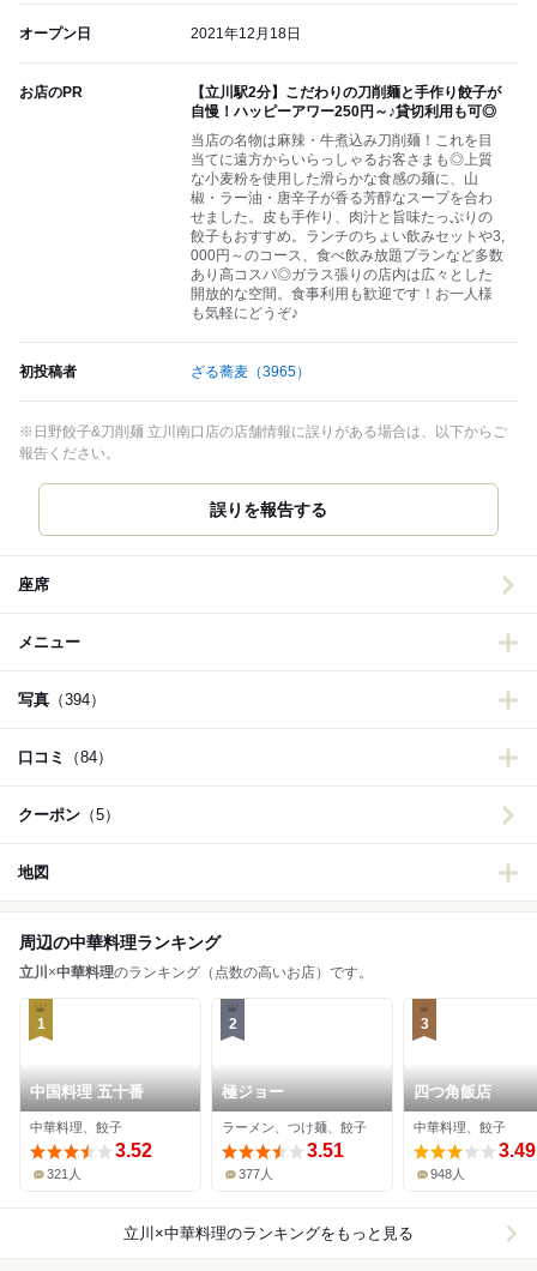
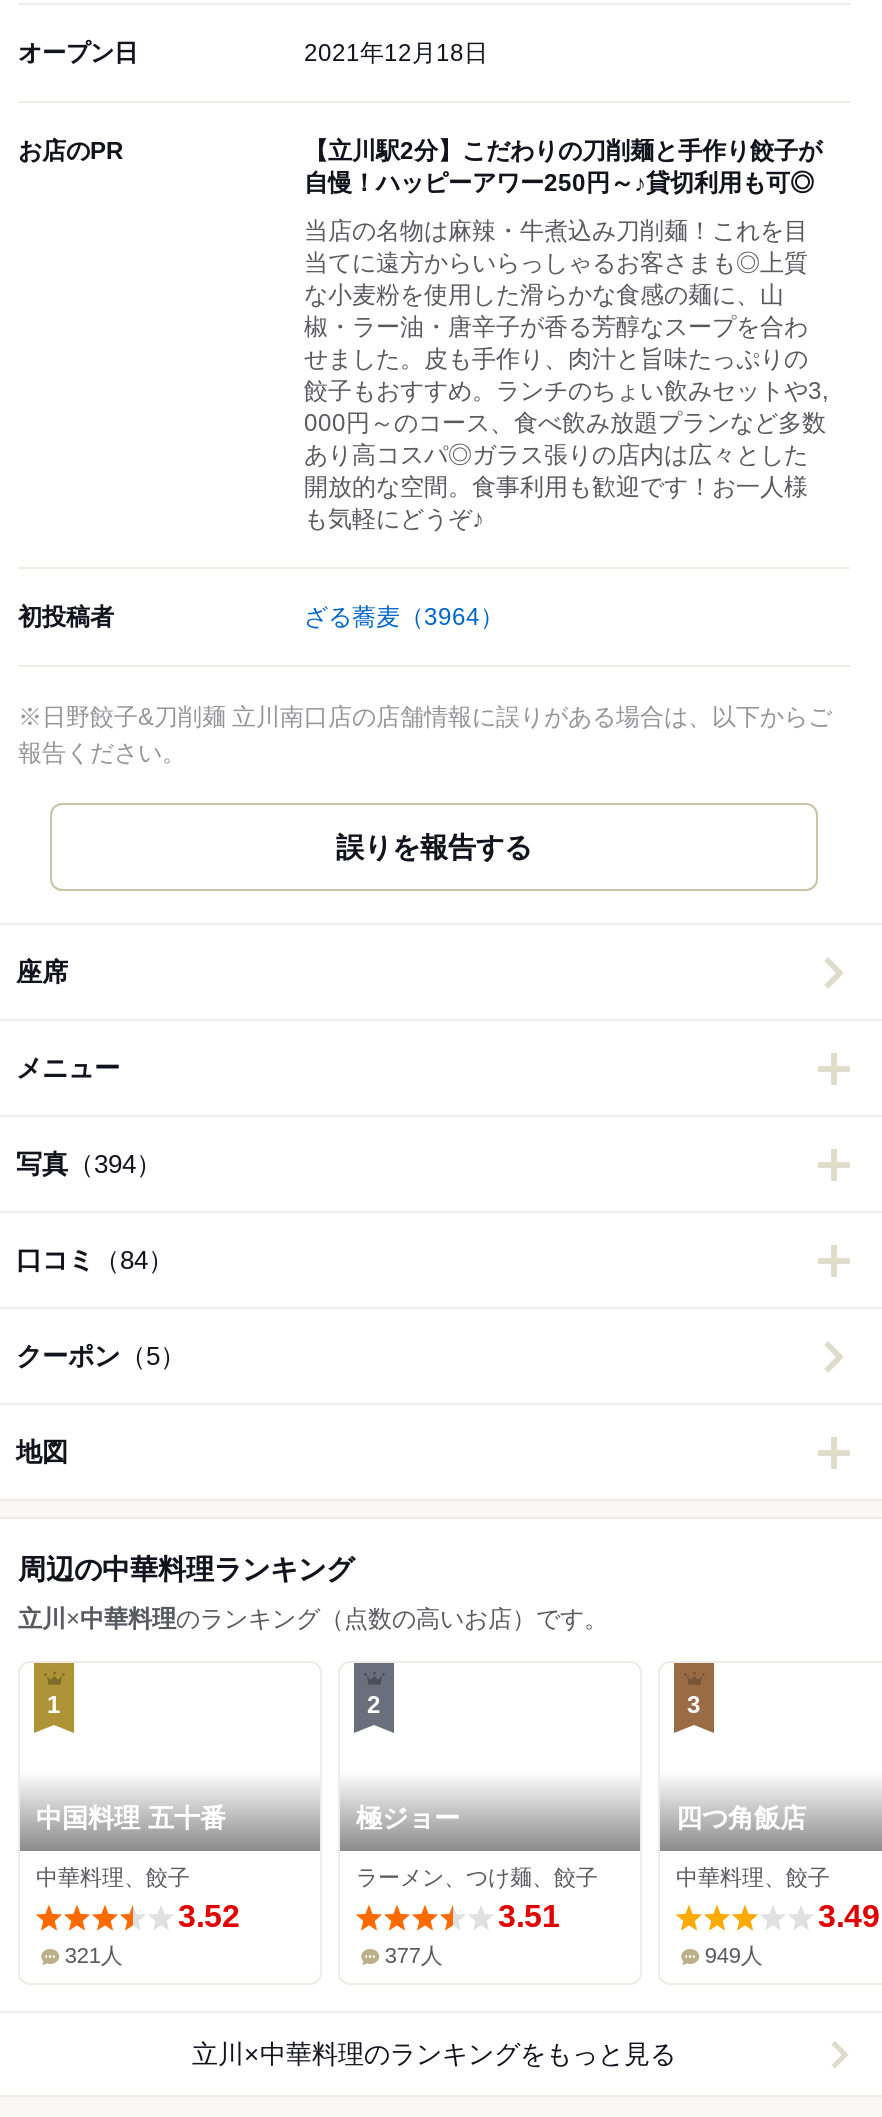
[191,364,310,380] ざる蕎麦（3965） -> [304,604,504,632] ざる蕎麦（3964）
[431,1167,466,1181] 948人 -> [705,1944,763,1968] 949人

